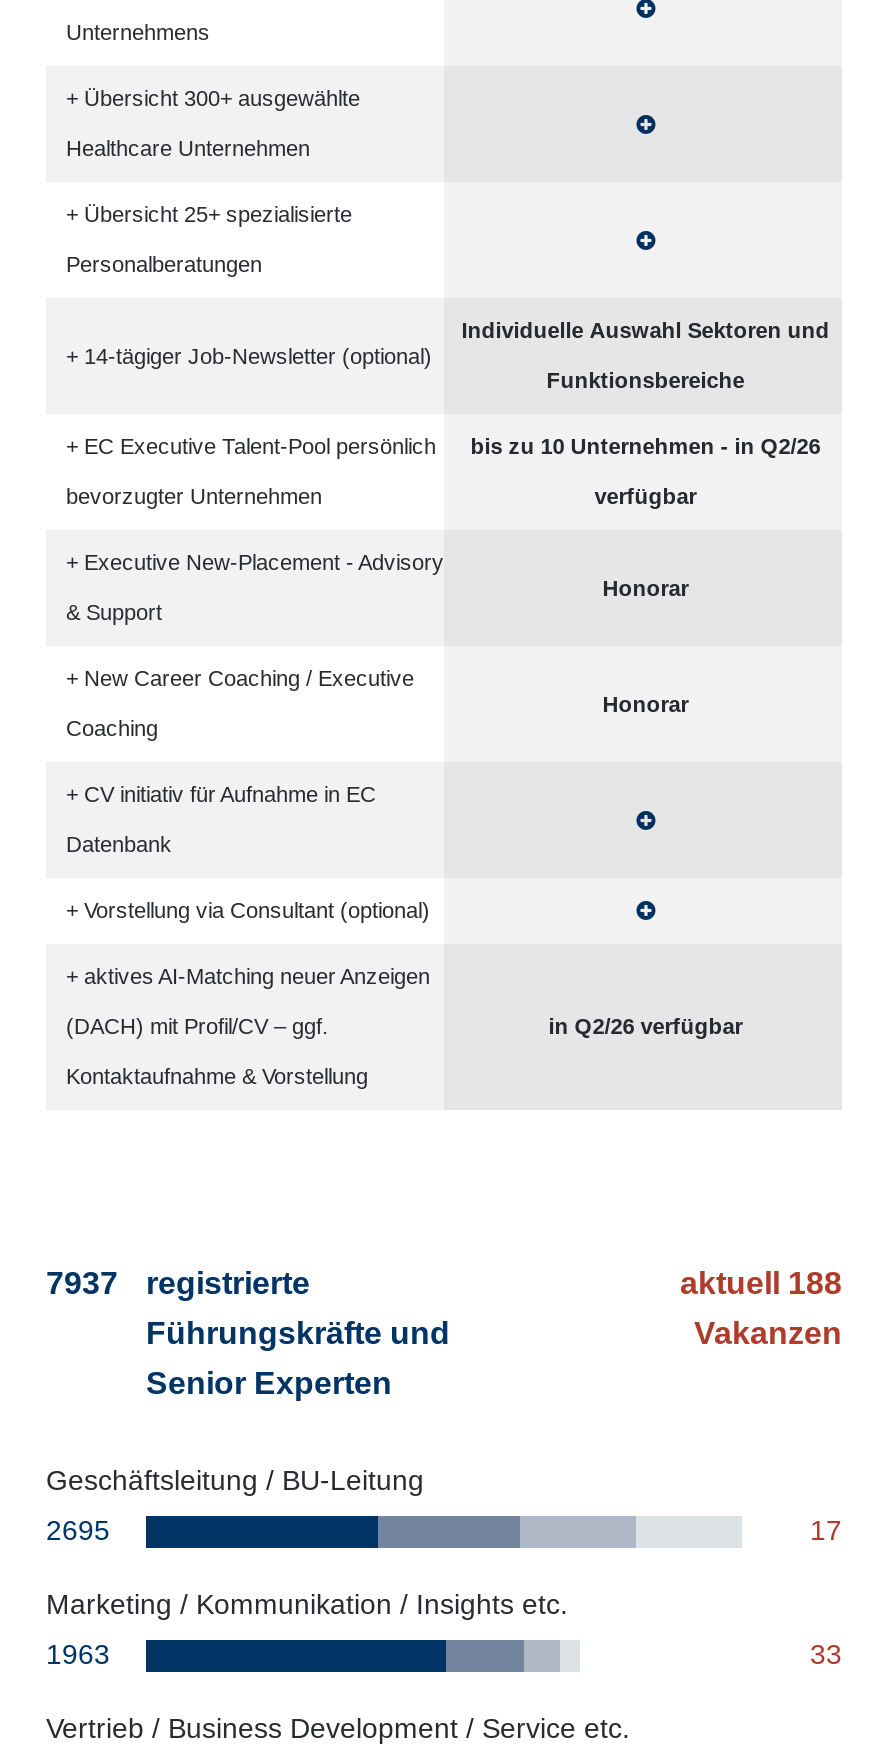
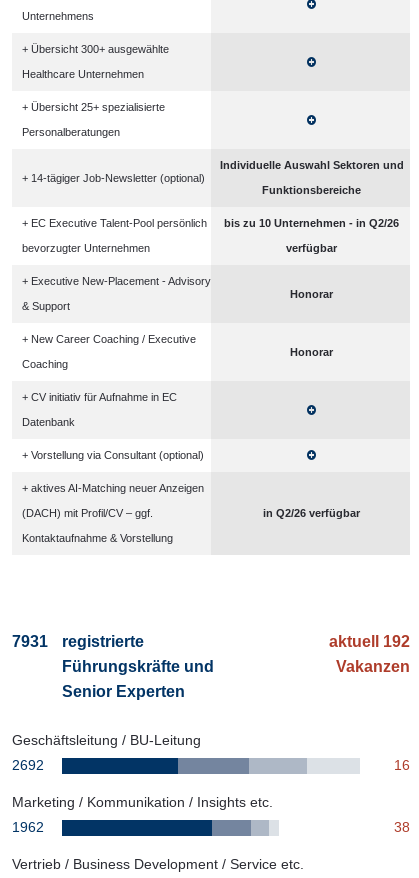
[46,1266,310,1300] 7937 registrierte -> [12,633,144,650] 7931 registrierte
[680,1266,842,1300] aktuell 188 -> [329,633,410,650] aktuell 192
[46,1514,110,1546] 2695 -> [12,757,44,773] 2692
[810,1514,842,1546] 17 -> [394,757,410,773] 16
[46,1638,110,1670] 1963 -> [12,819,44,835] 1962
[810,1638,842,1670] 33 -> [394,819,410,835] 38

